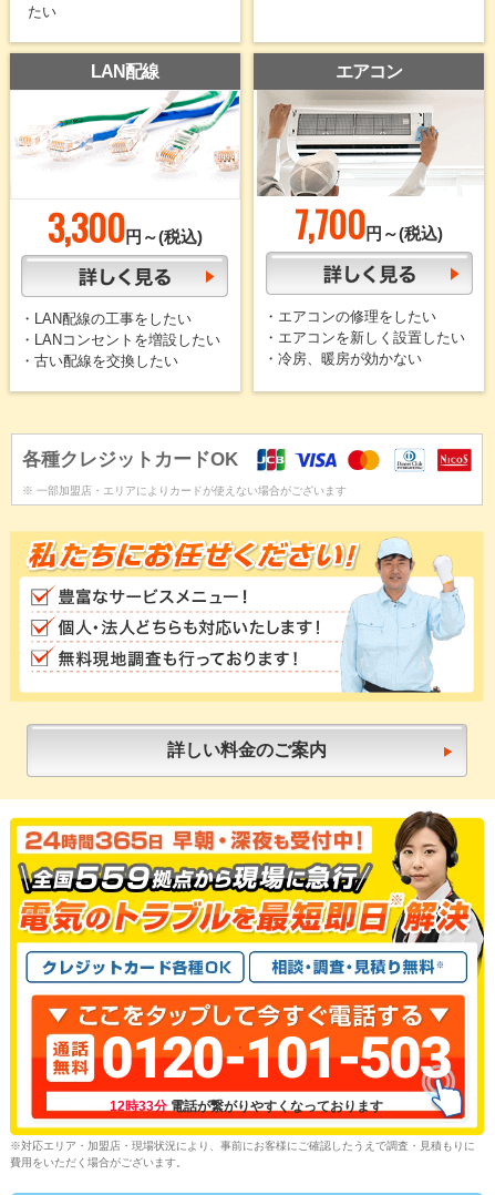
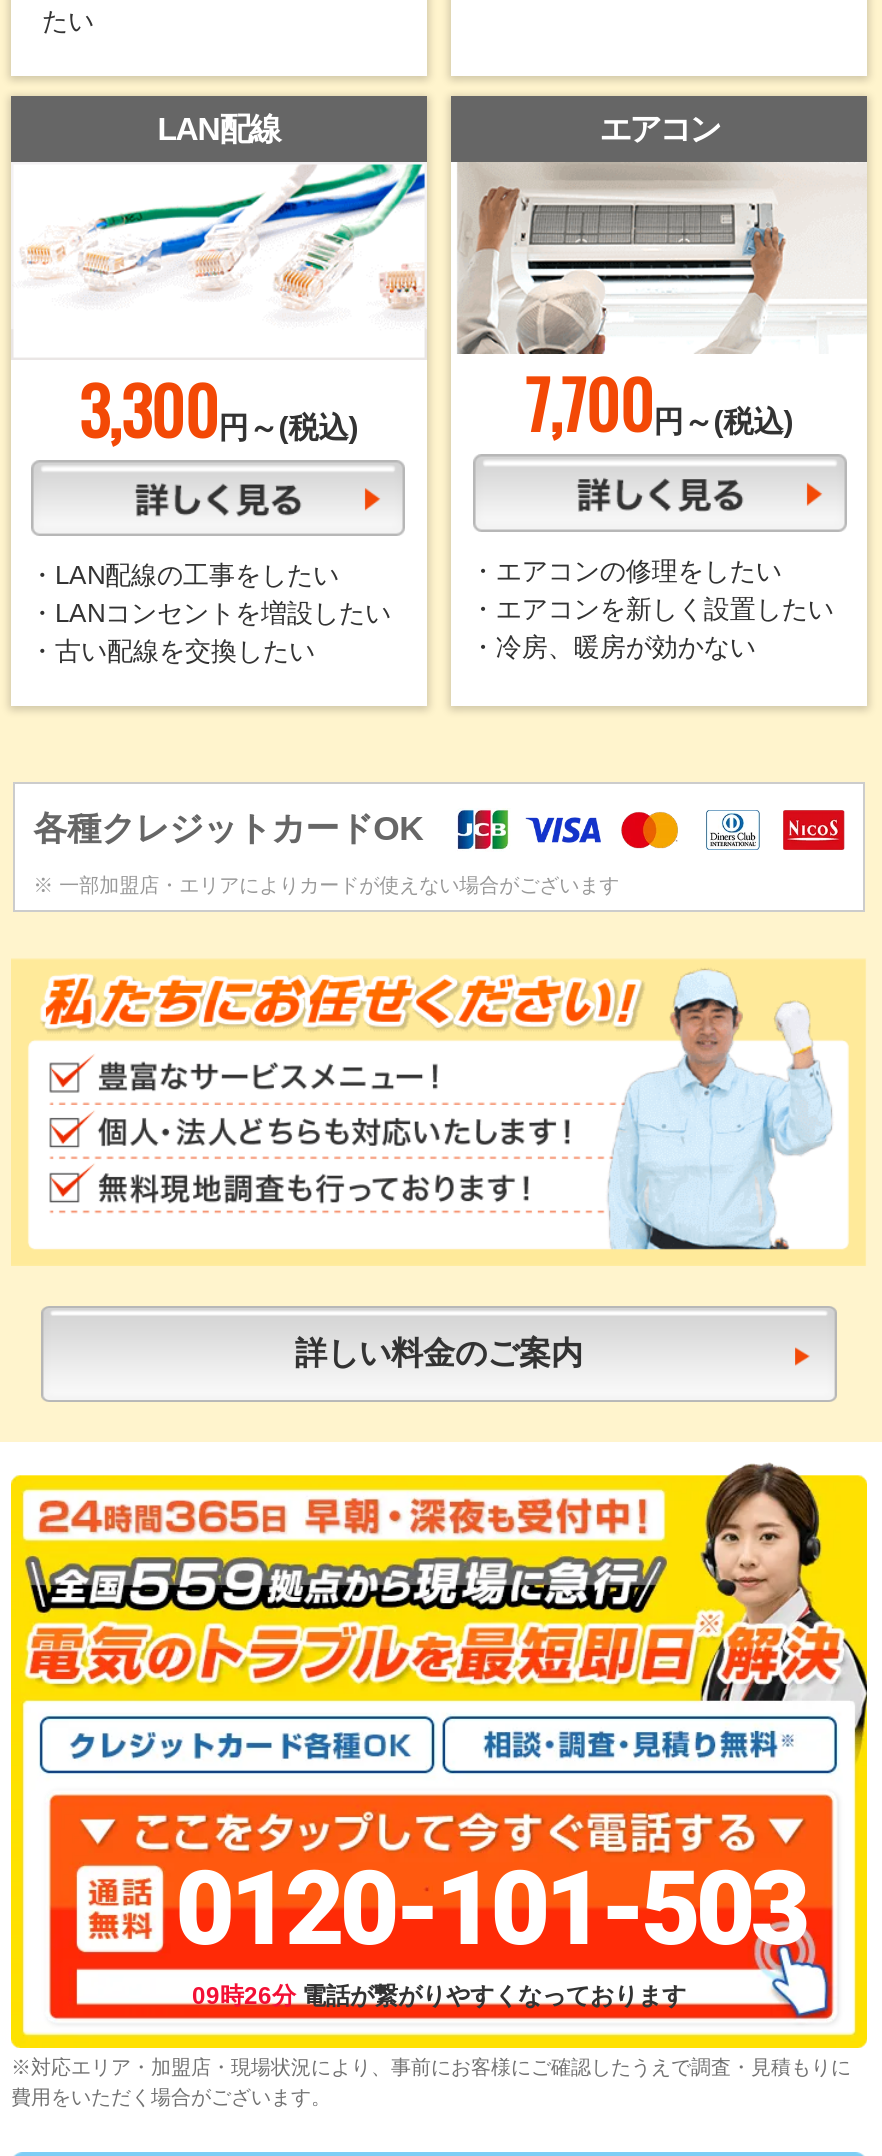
[110,1099,384,1114] 12時33分電話が繋がりやすくなっております -> [192,1982,686,2010] 09時26分電話が繋がりやすくなっております

